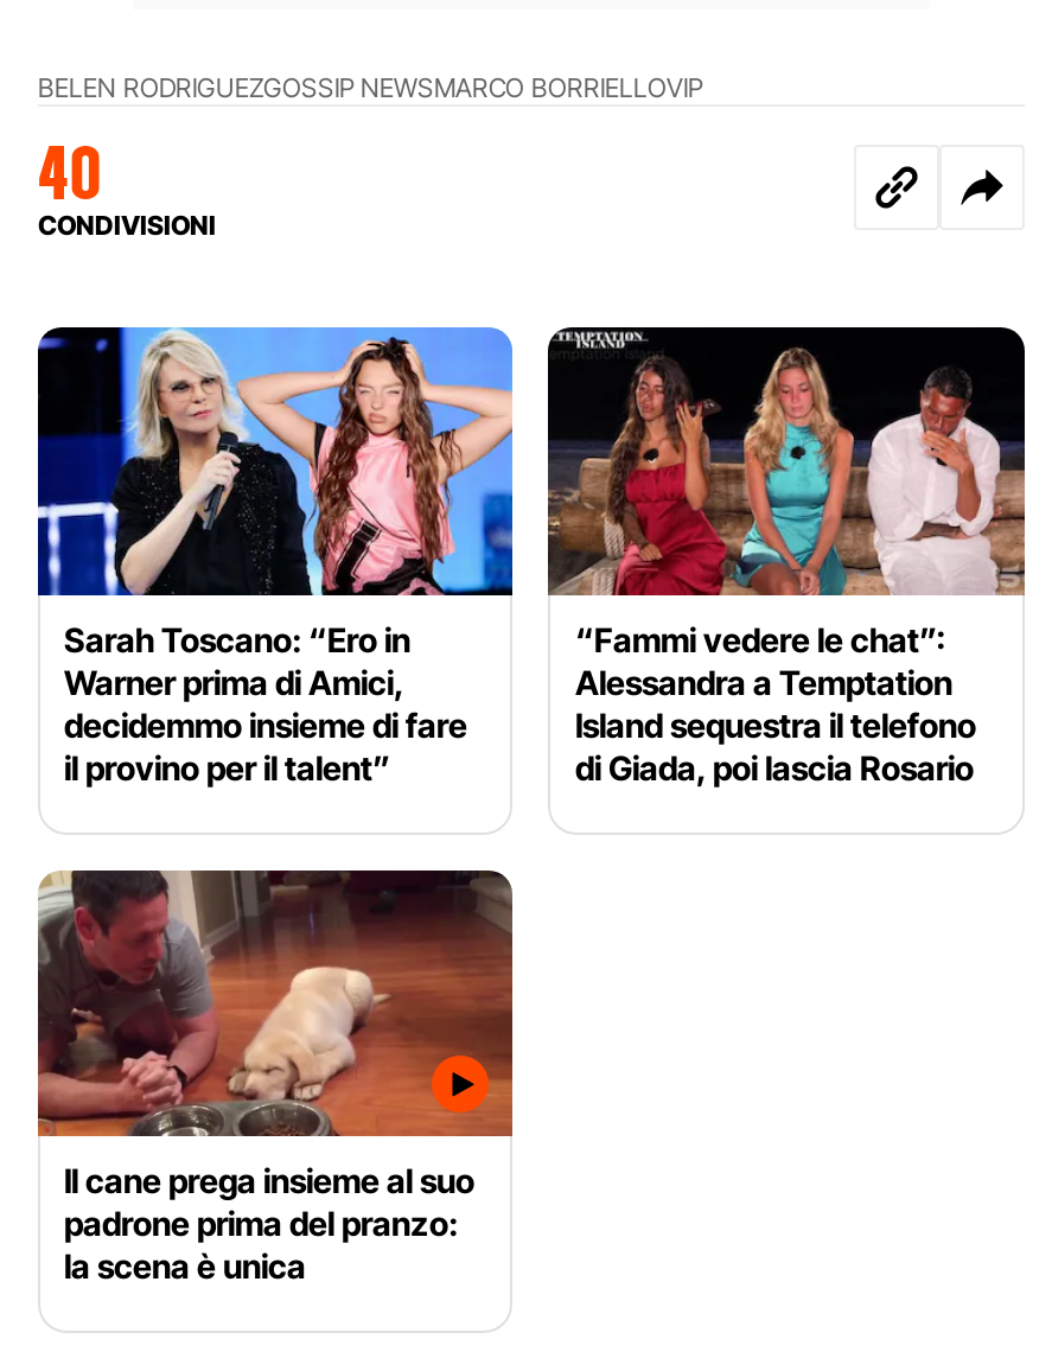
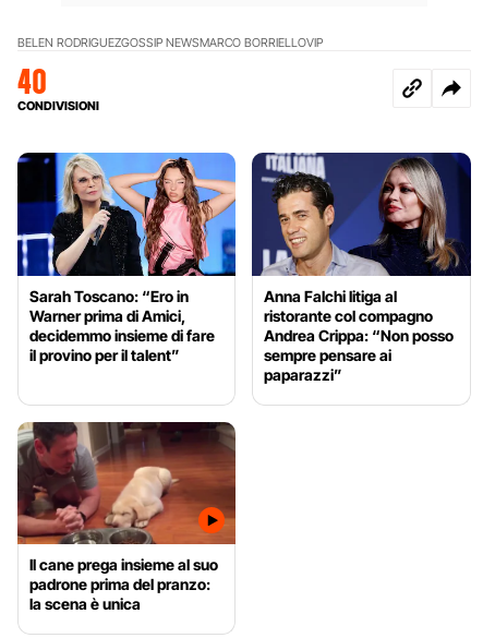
[548,325,1027,787] [image] | “Fammi vedere le chat”: | Alessandra a Temptation | Island sequestra il telefono | di Giada, poi lascia Rosario -> [252,152,472,383] [image] | Anna Falchi litiga al | ristorante col compagno | Andrea Crippa: “Non posso | sempre pensare ai | paparazzi”

